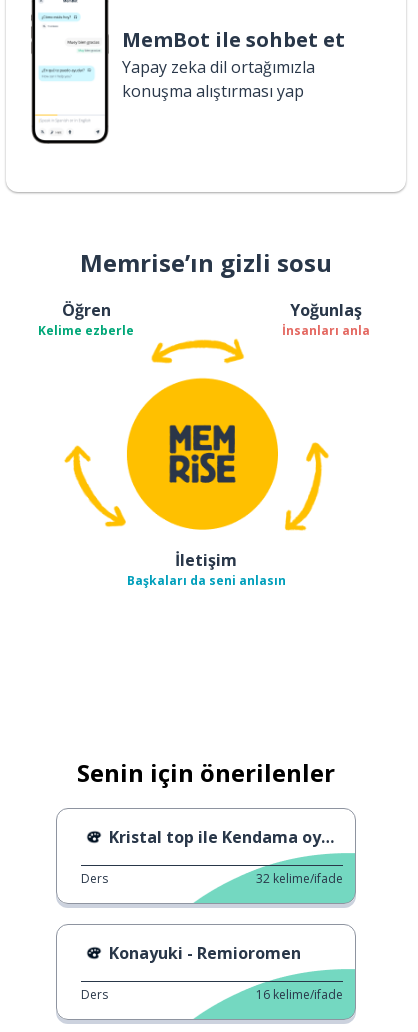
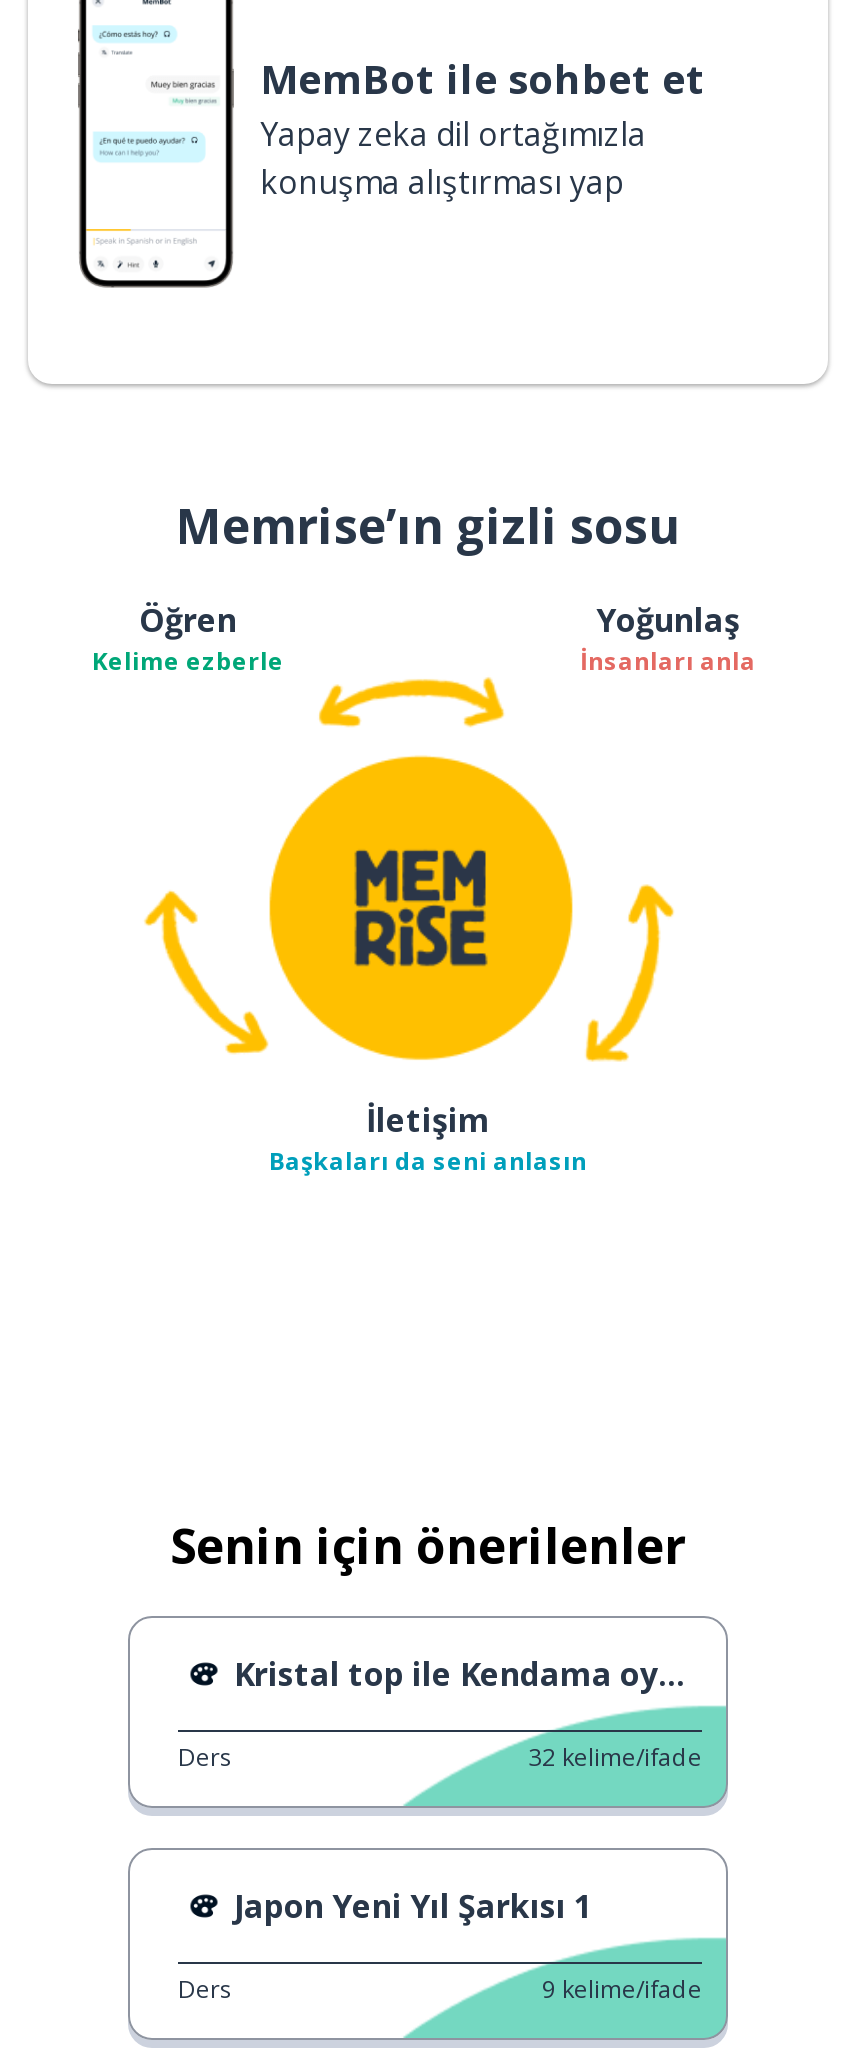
[109,942,301,964] Konayuki - Remioromen -> [234,1884,592,1928] Japon Yeni Yıl Şarkısı 1
[256,986,343,1003] 16 kelime/ifade -> [542,1972,702,2006] 9 kelime/ifade

